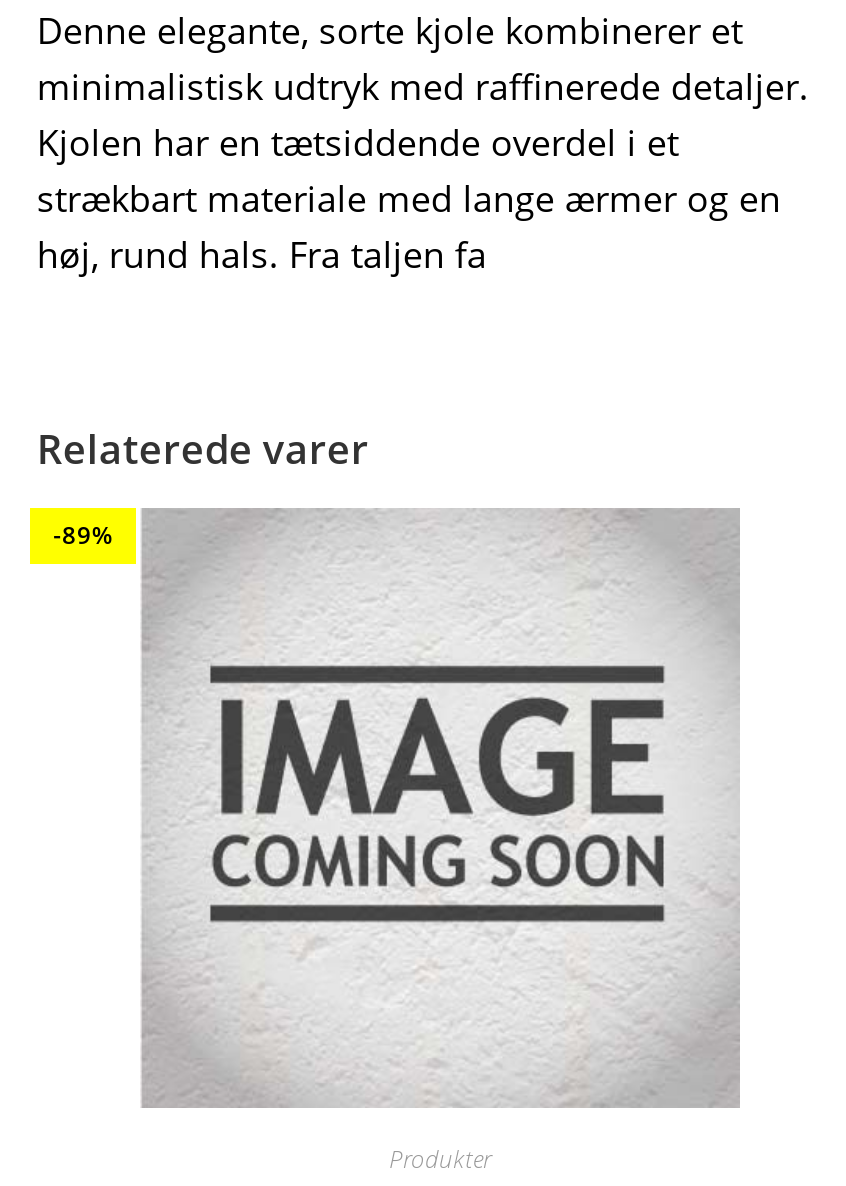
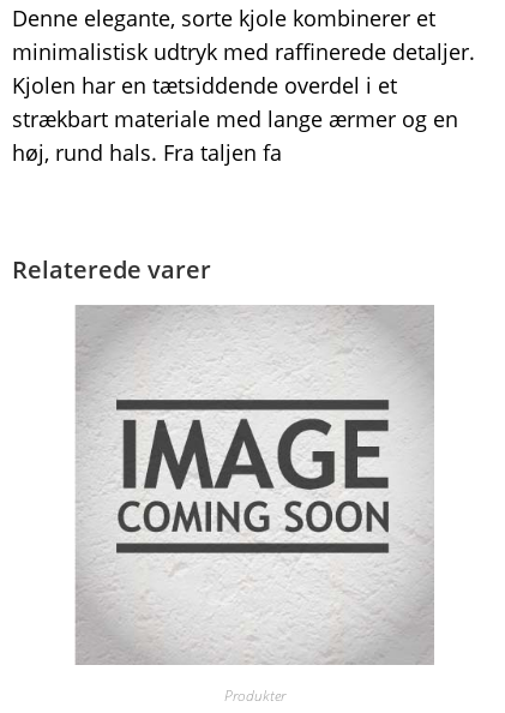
[53,518,113,552] -89% -> none

